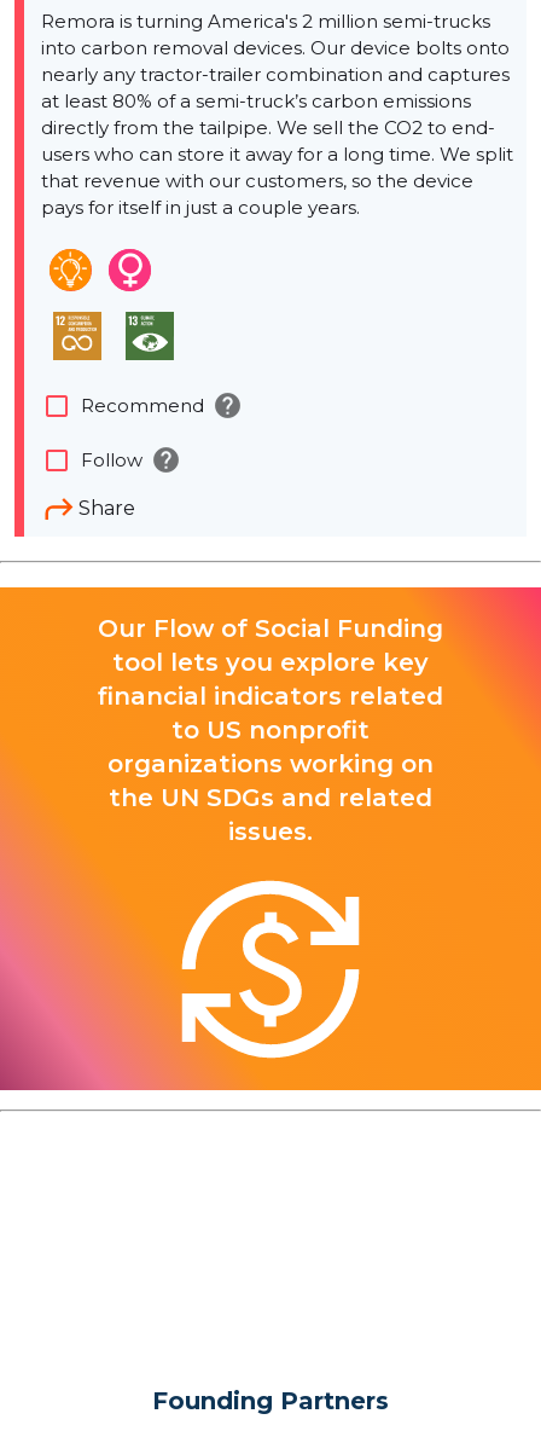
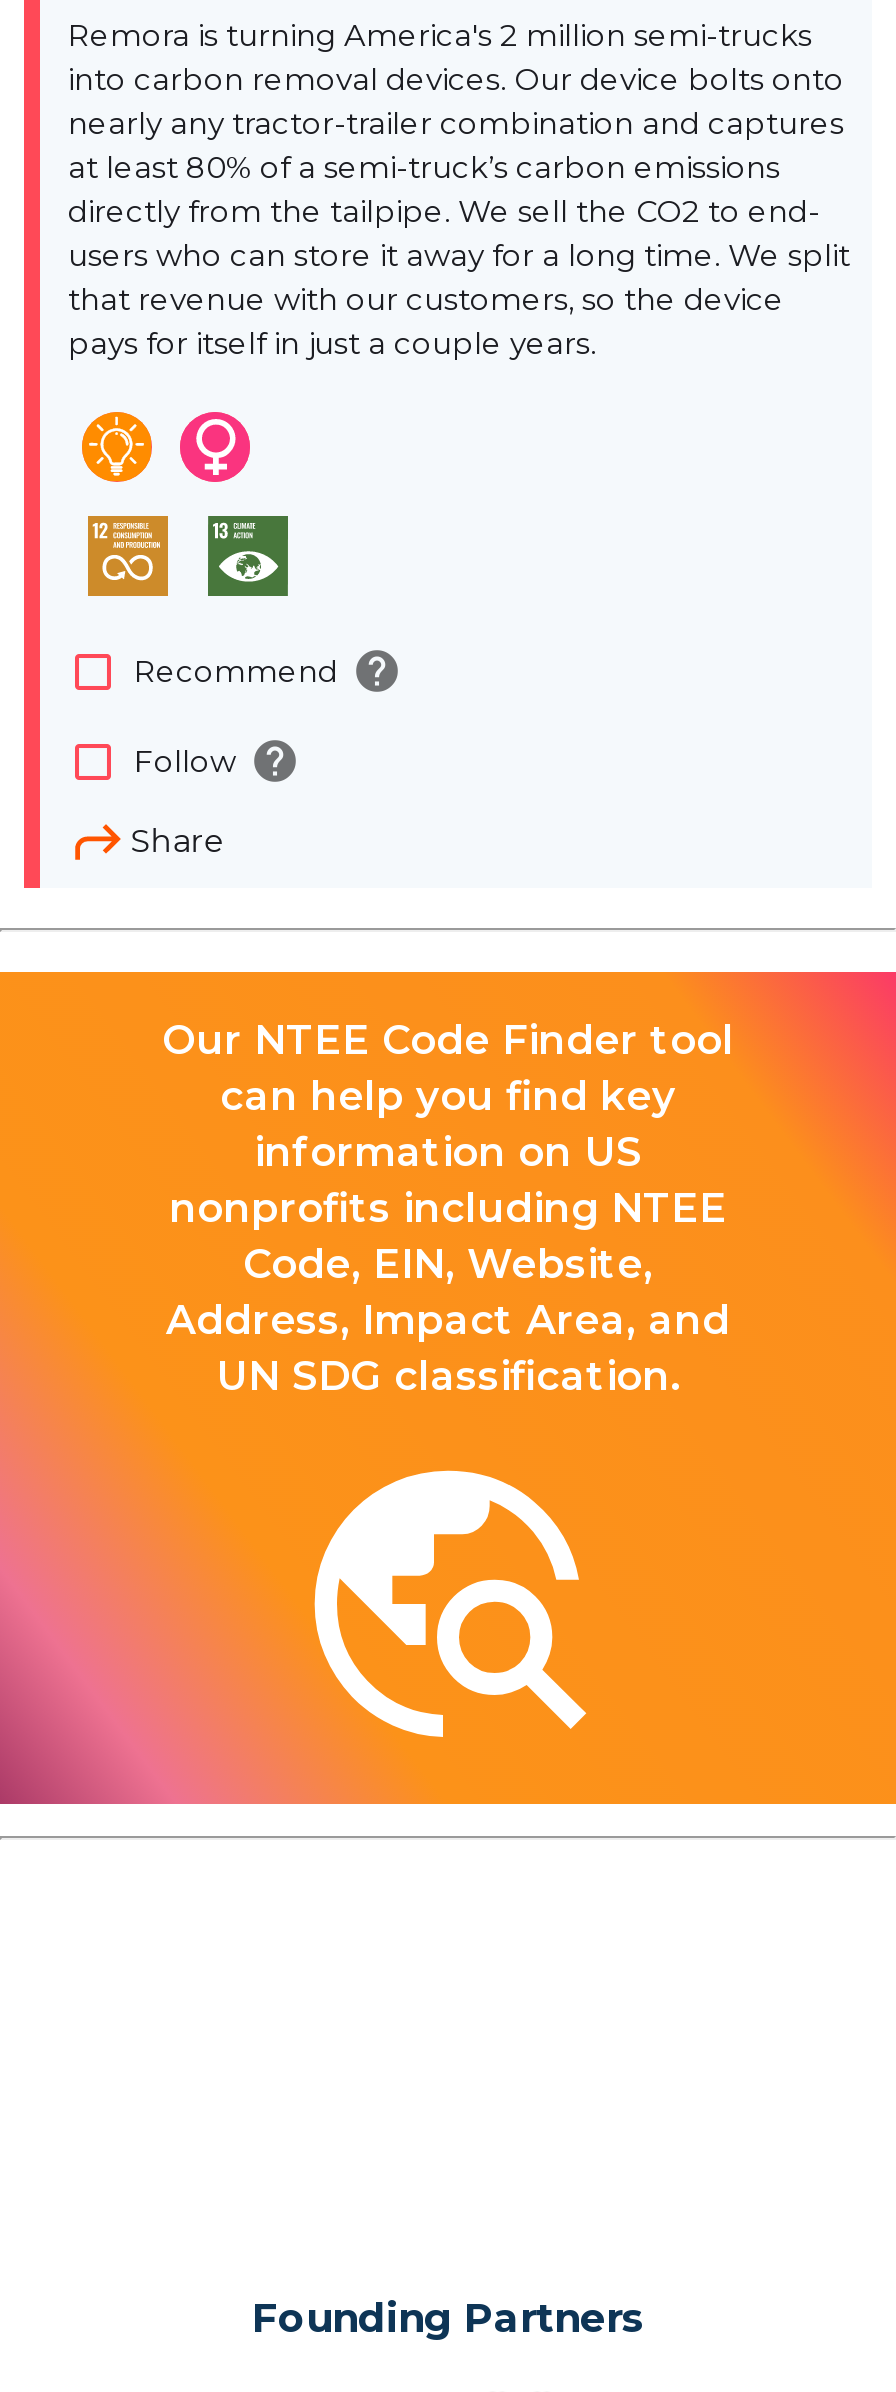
[98,614,443,846] Our Flow of Social Funding | tool lets you explore key | financial indicators related | to US nonprofit | organizations working on | the UN SDGs and related | issues. -> [162,1016,734,1400] Our NTEE Code Finder tool | can help you find key | information on US | nonprofits including NTEE | Code, EIN, Website, | Address, Impact Area, and | UN SDG classification.
[181,880,360,1060] [image] -> [302,1458,596,1750] [image]

